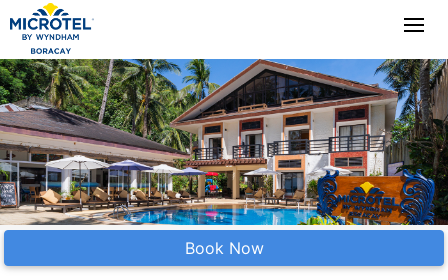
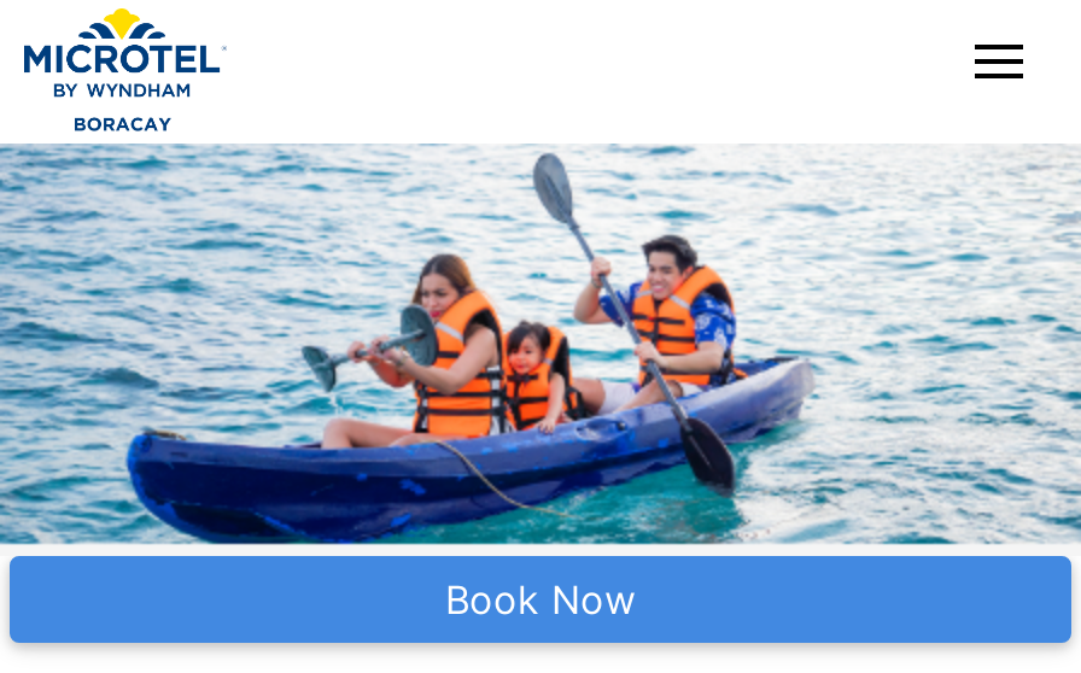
[3,58,445,226] [image] -> [7,144,1074,546] [image]

